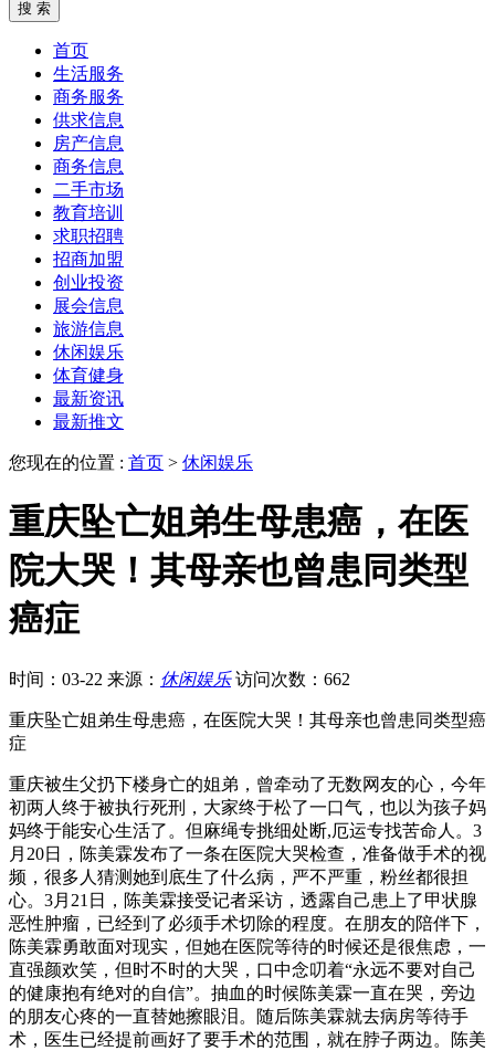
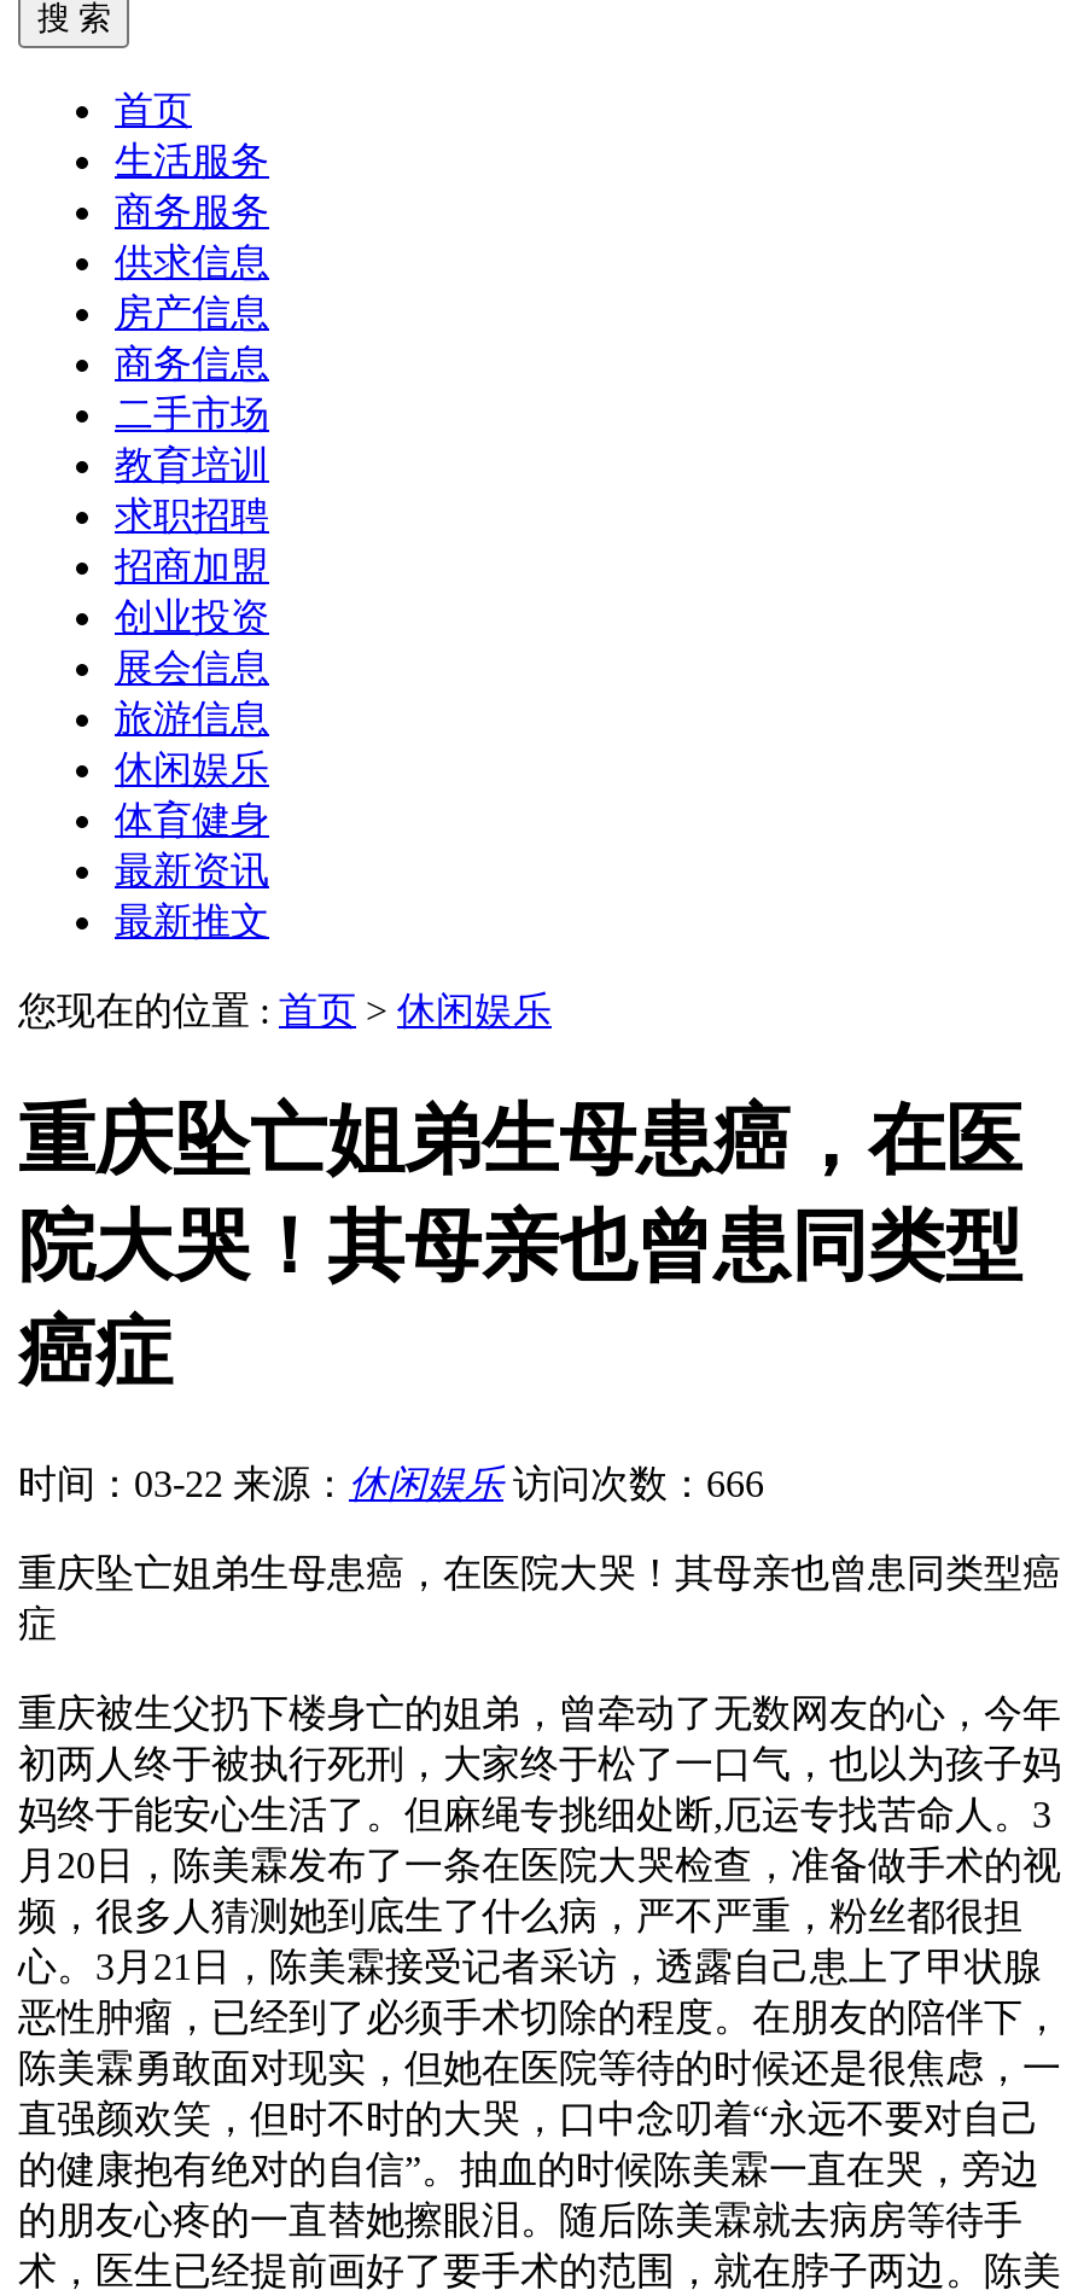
[9,669,350,688] 时间：03-22 来源：休闲娱乐 访问次数：662 -> [18,1462,764,1503] 时间：03-22 来源：休闲娱乐 访问次数：666

